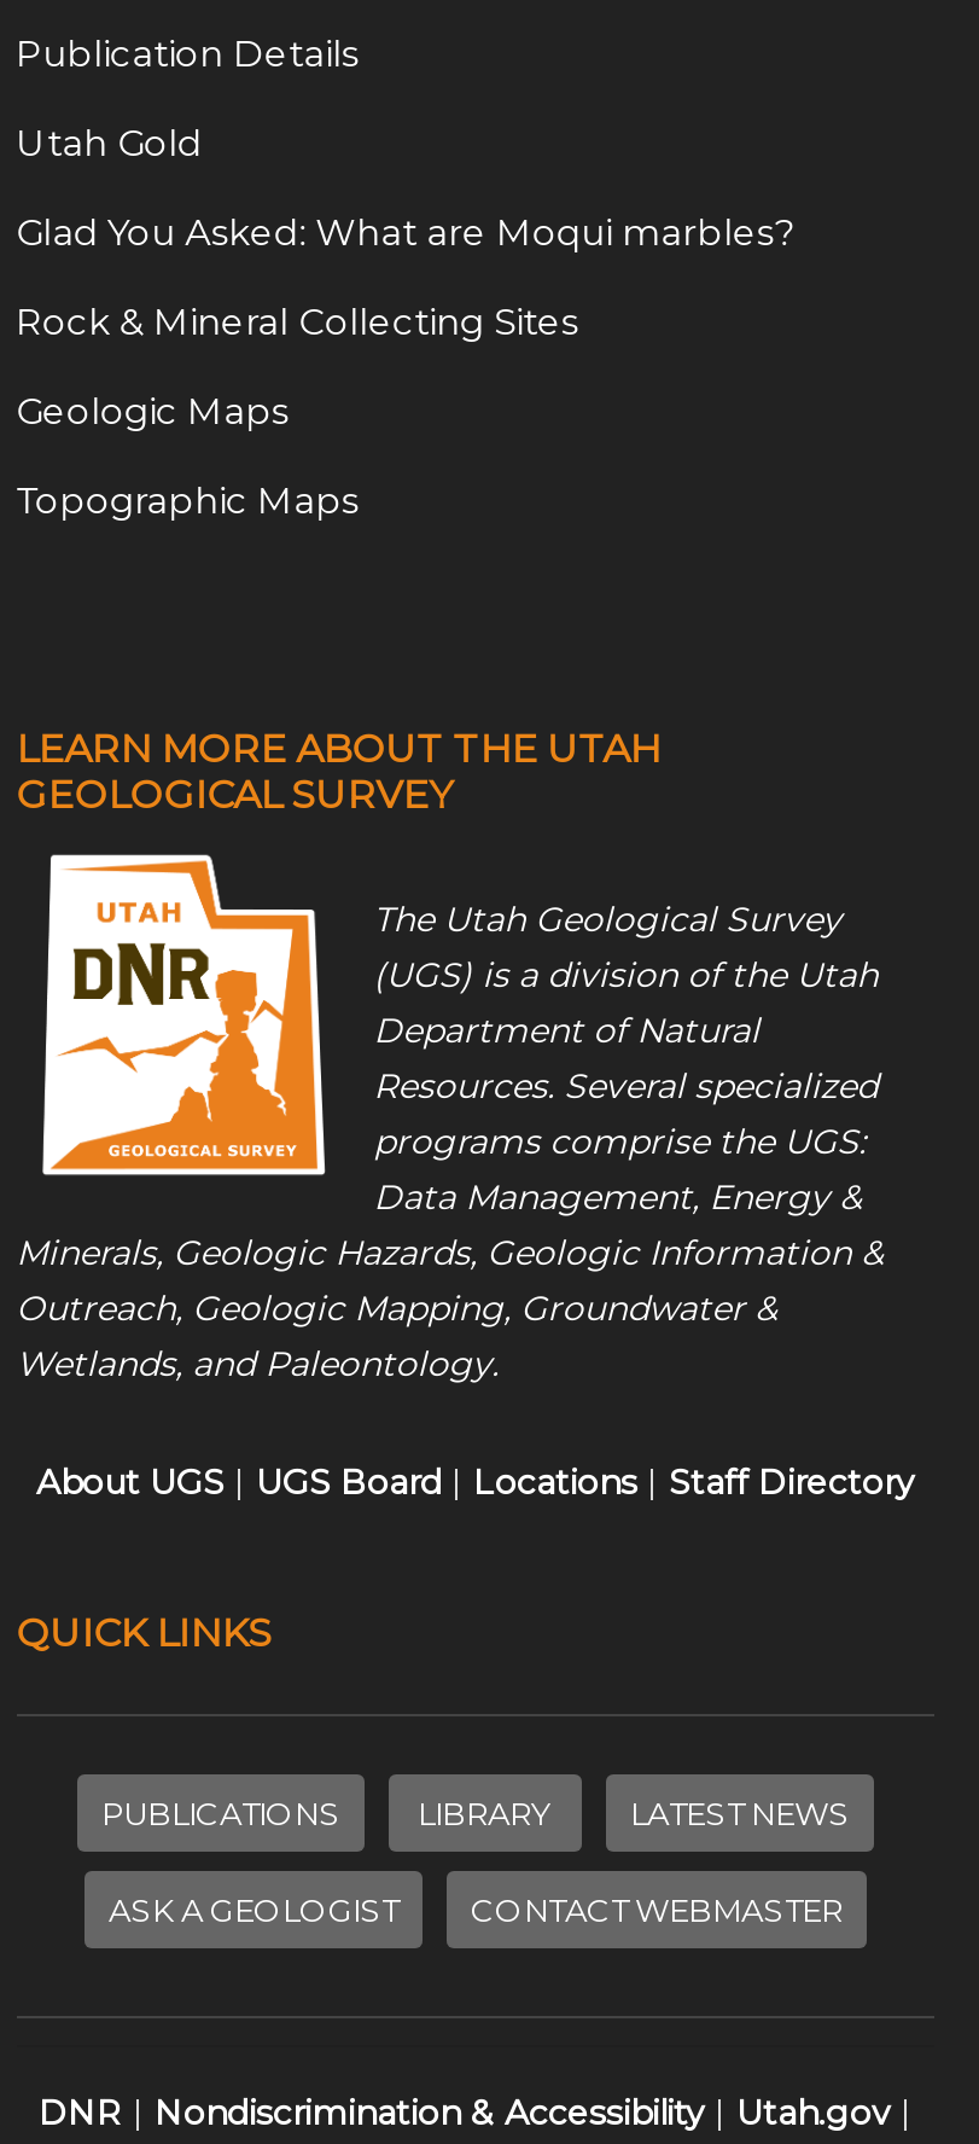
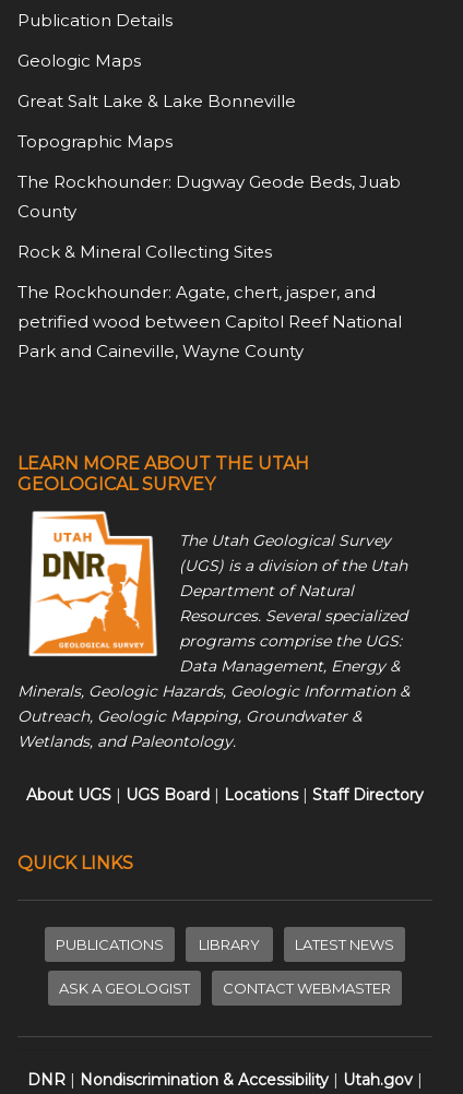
[16,121,793,256] Utah Gold | Glad You Asked: What are Moqui marbles? -> none
moved [16,299,578,345] -> [17,242,271,262]: Rock & Mineral Collecting Sites
moved [16,389,289,435] -> [17,51,140,71]: Geologic Maps
none -> [17,91,295,112] Great Salt Lake & Lake Bonneville
moved [16,478,359,524] -> [17,131,172,152]: Topographic Maps
none -> [17,172,401,362] The Rockhounder: Dugway Geode Beds, Juab | County | The Rockhounder: Agate, chert, jasper, and | petrified wood between Capitol Reef National | Park and Caineville, Wayne County

